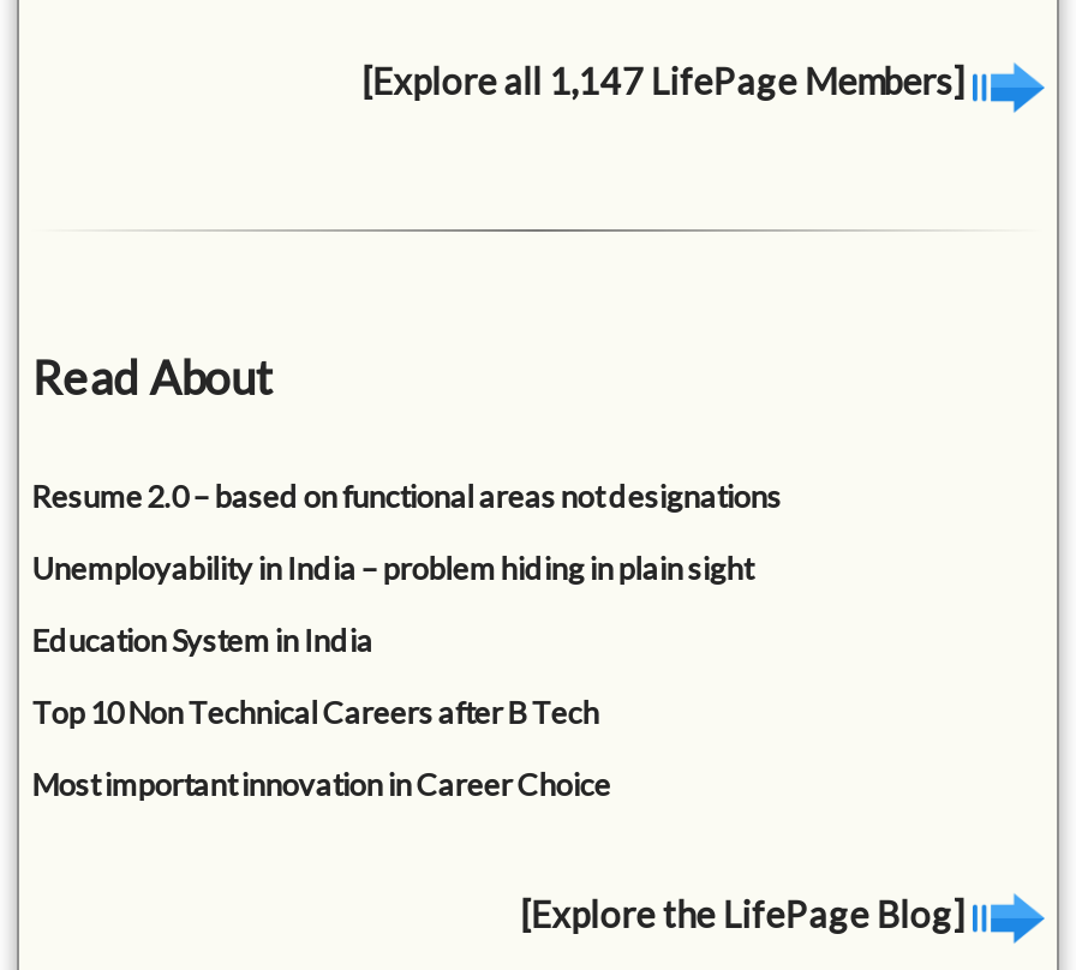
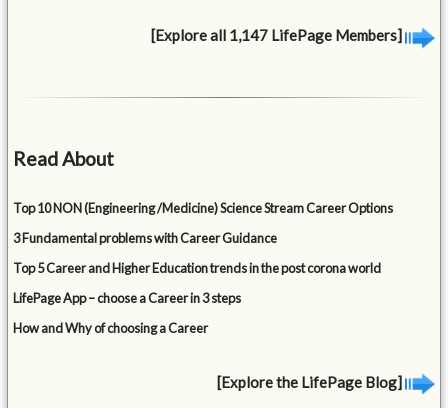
[32,476,781,514] Resume 2.0 – based on functional areas not designations -> [13,200,393,216] Top 10 NON (Engineering /Medicine) Science Stream Career Options
[32,548,752,586] Unemployability in India – problem hiding in plain sight -> [13,230,277,246] 3 Fundamental problems with Career Guidance
[32,620,373,658] Education System in India -> [13,260,381,276] Top 5 Career and Higher Education trends in the post corona world
[32,692,599,730] Top 10 Non Technical Careers after B Tech -> [13,290,241,306] LifePage App – choose a Career in 3 steps
[32,764,611,802] Most important innovation in Career Choice -> [13,320,208,336] How and Why of choosing a Career

